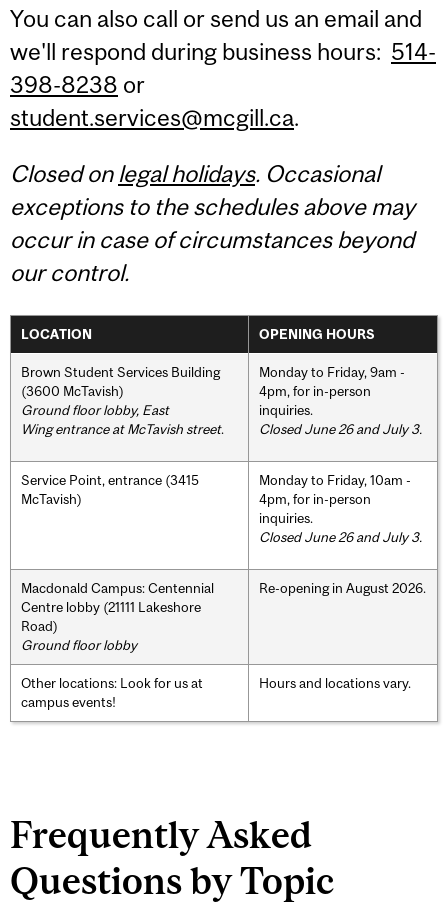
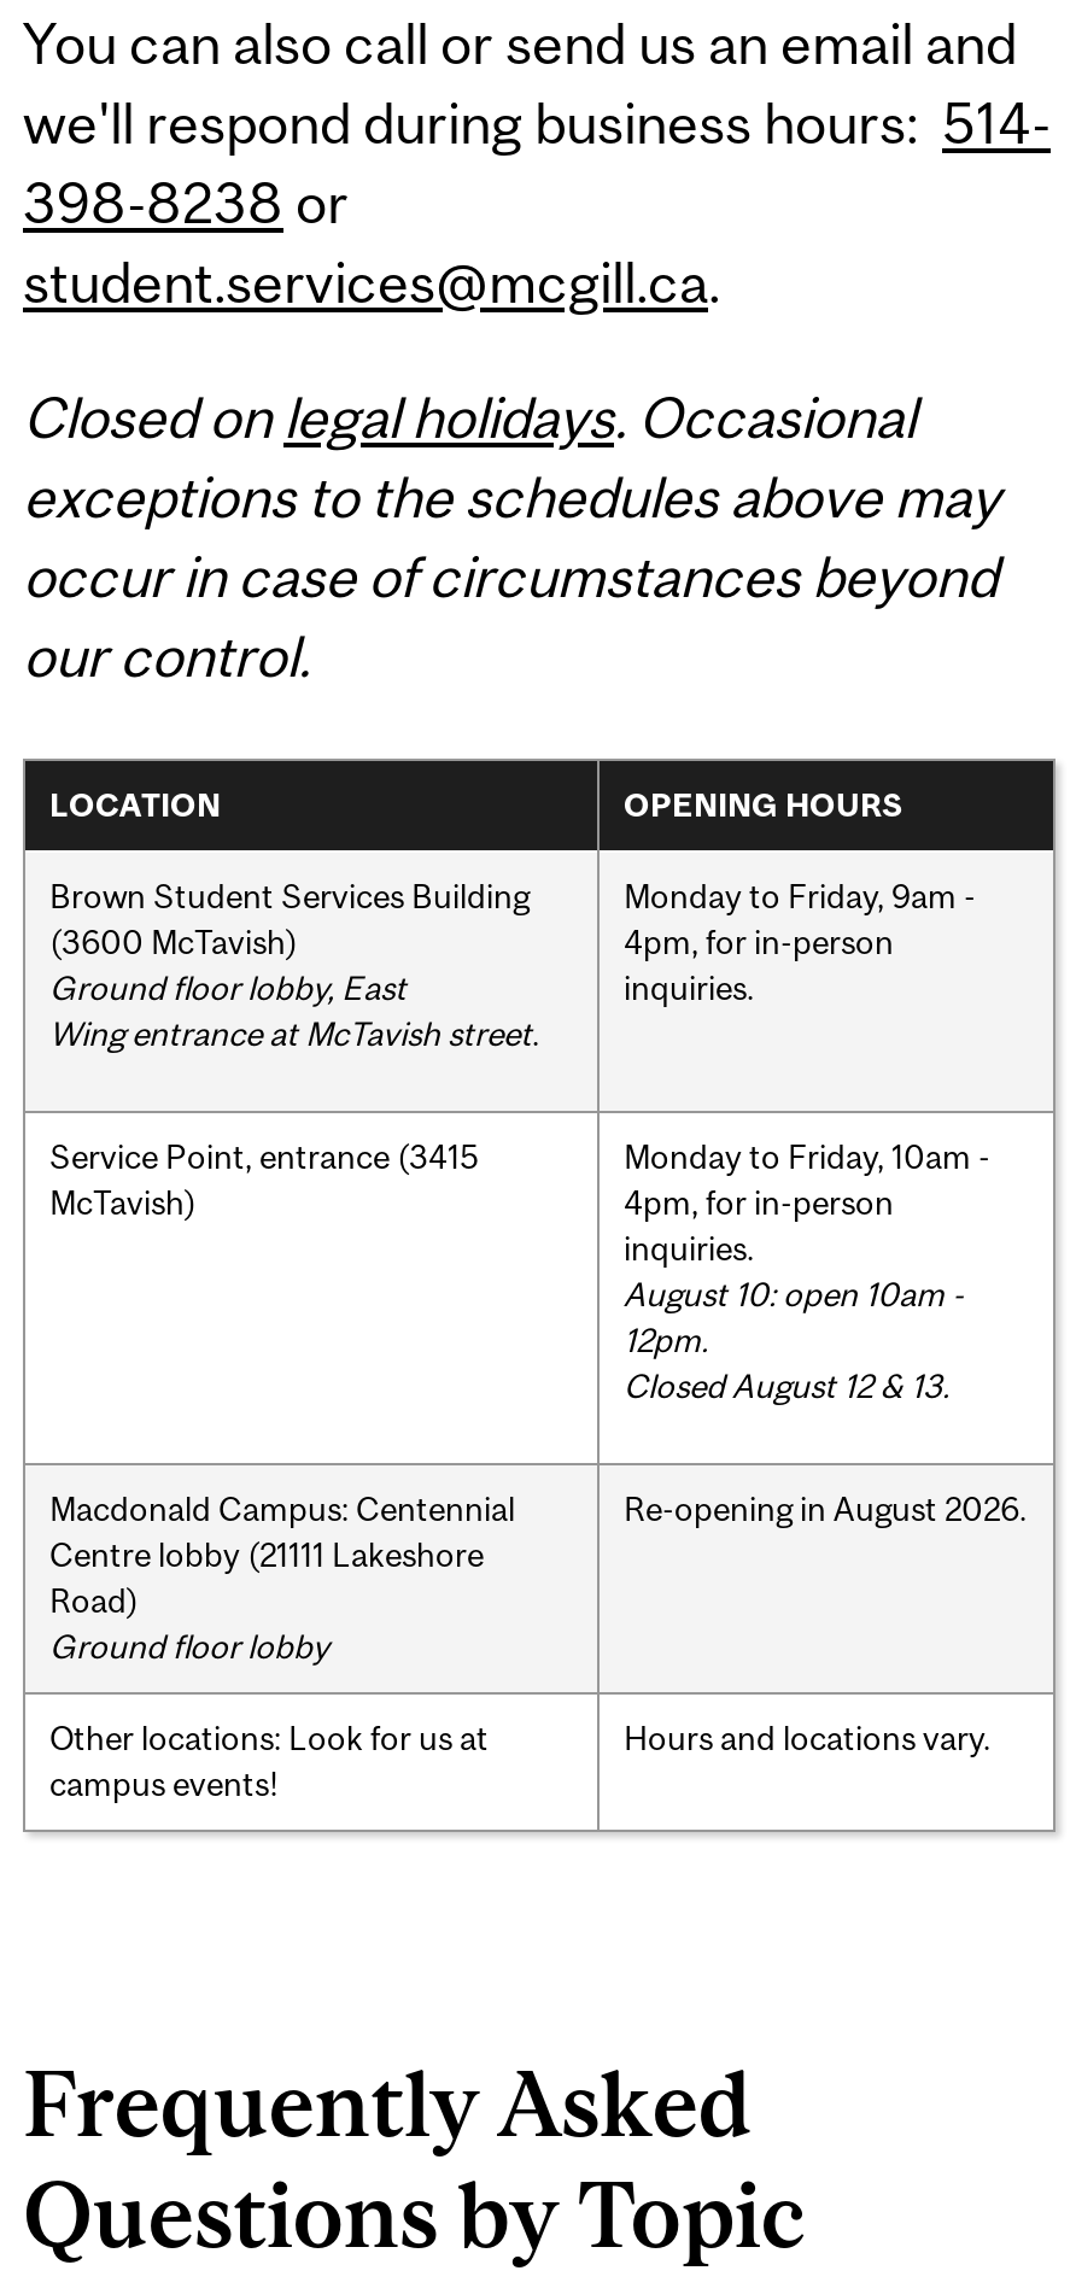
[259,421,422,437] Closed June 26 and July 3. -> none
[259,529,422,545] Closed June 26 and July 3. -> [624,1274,964,1404] August 10: open 10am - | 12pm. | Closed August 12 & 13.

